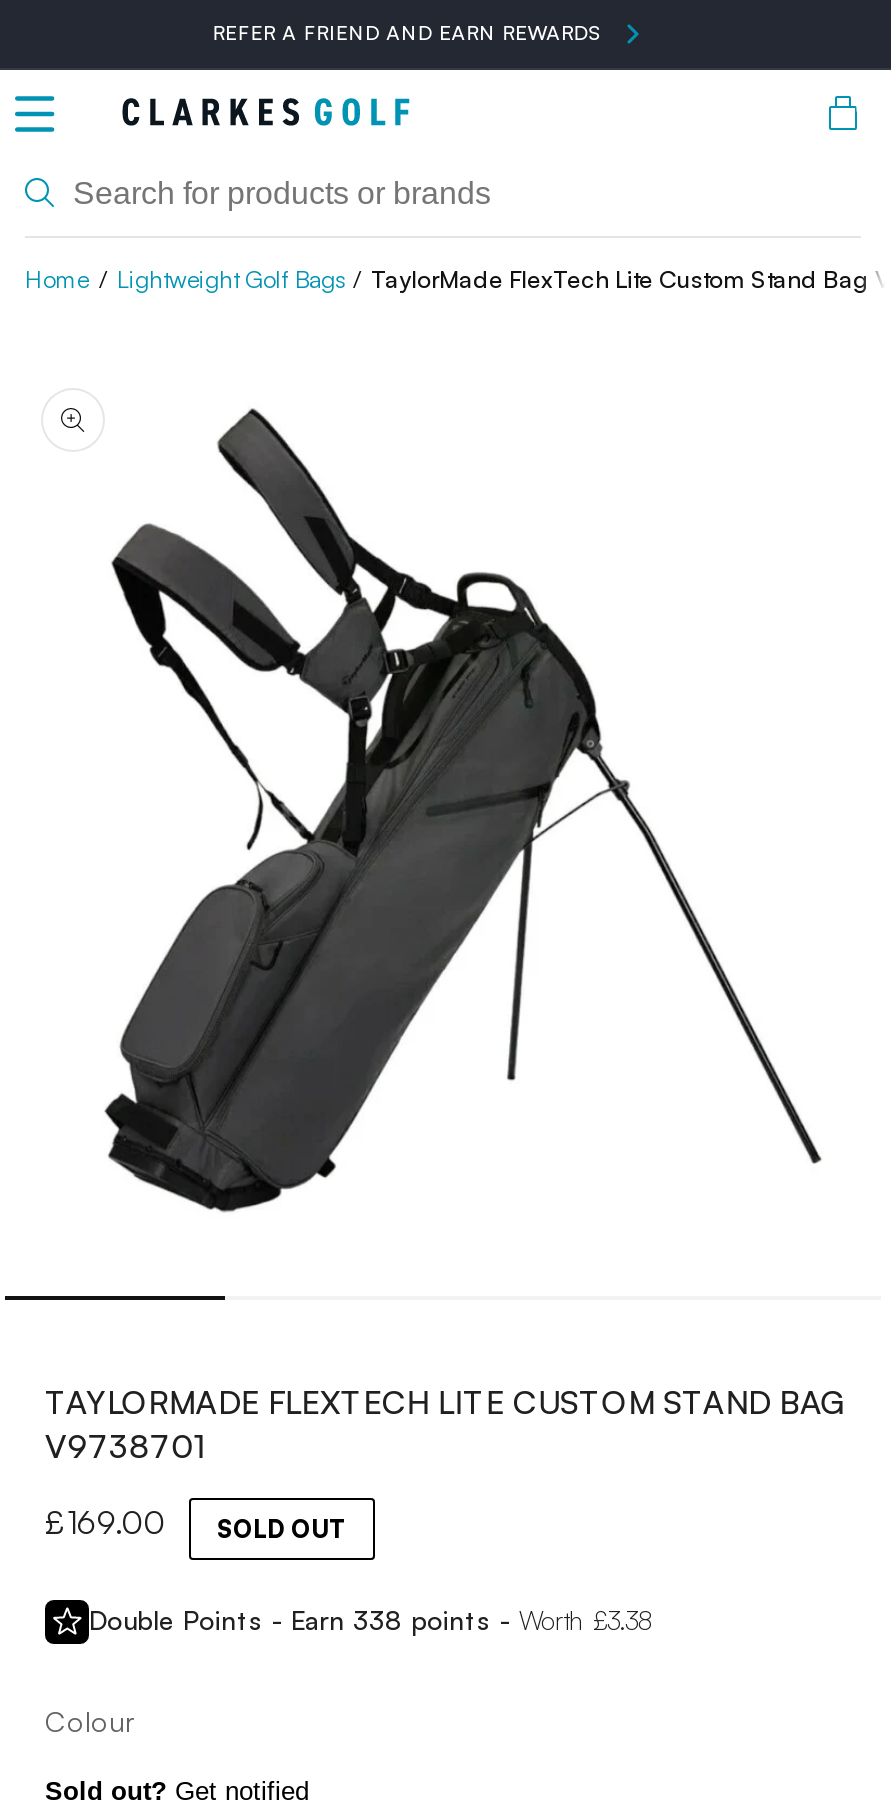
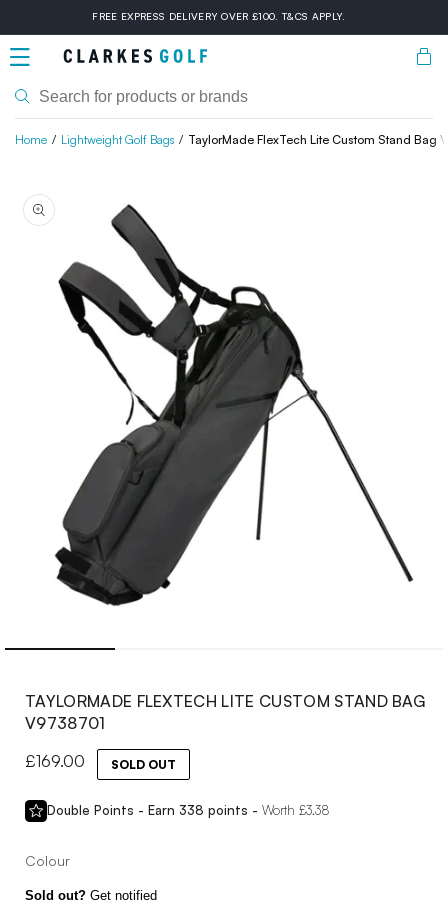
[199,20,588,44] REFER A FRIEND AND EARN REWARDS -> [93,10,346,22] FREE EXPRESS DELIVERY OVER £100. T&CS APPLY.

